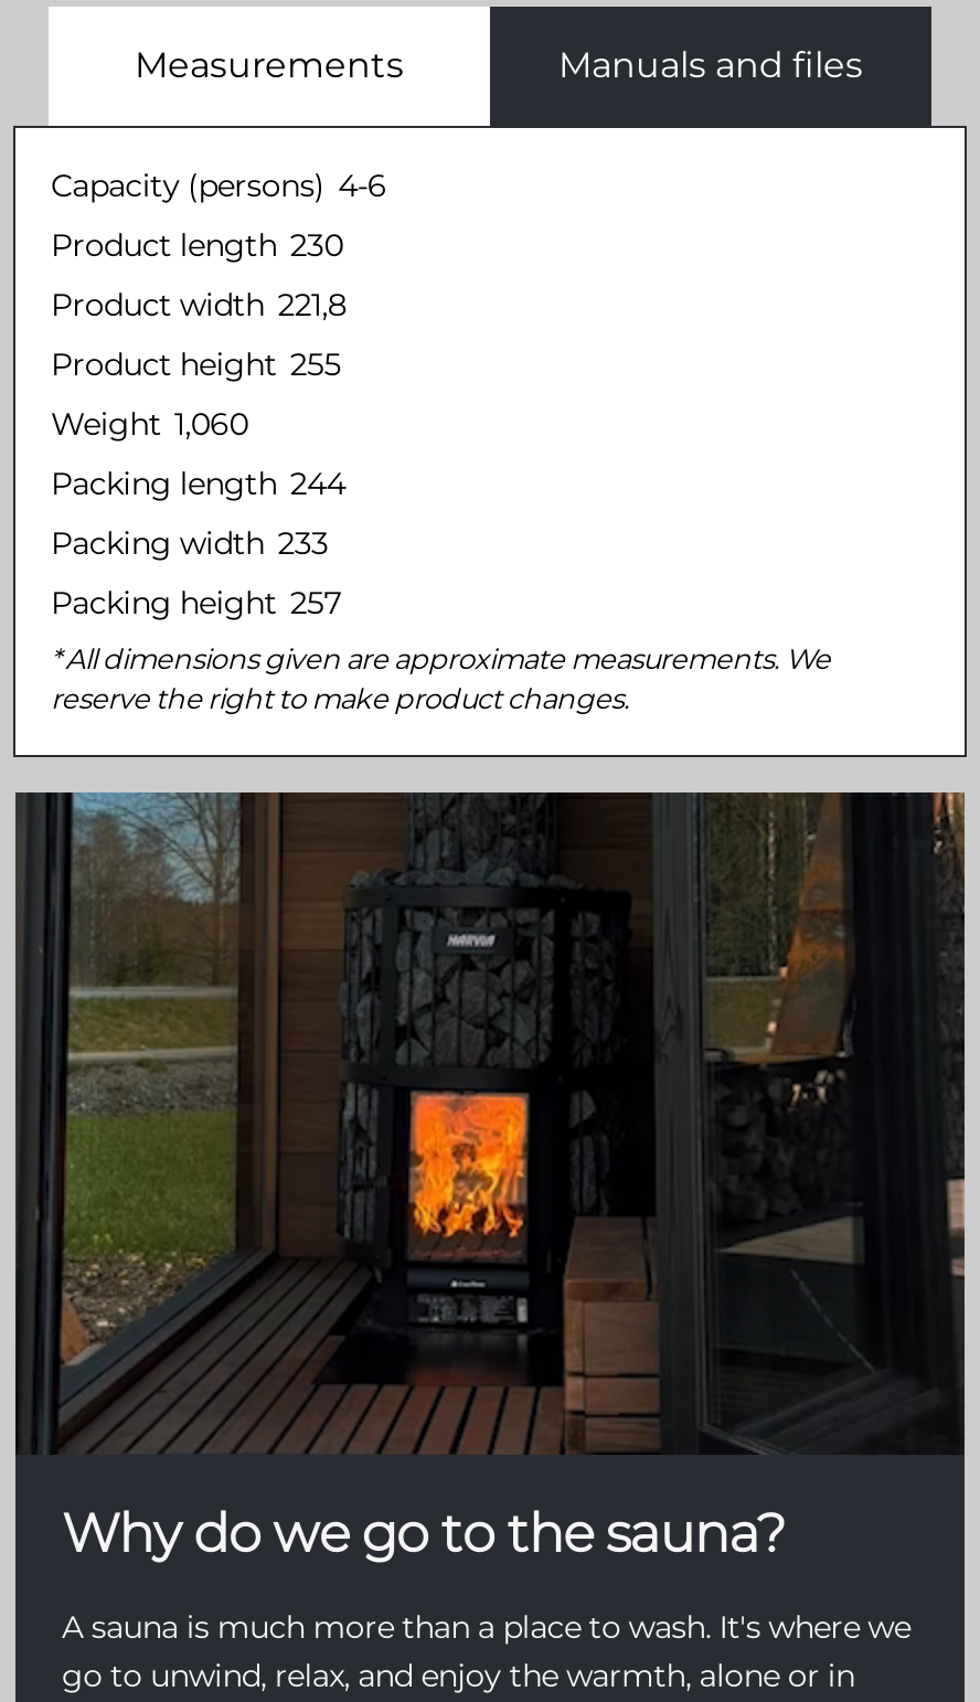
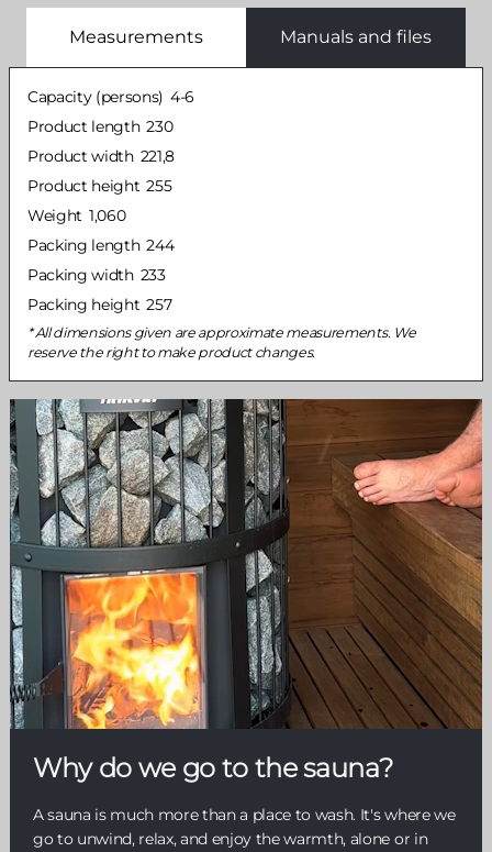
[15,790,967,1455] [image] -> [10,399,483,730] [image]

